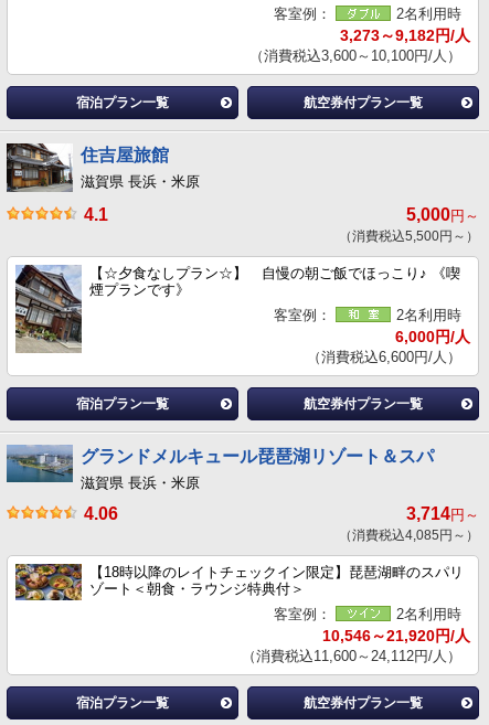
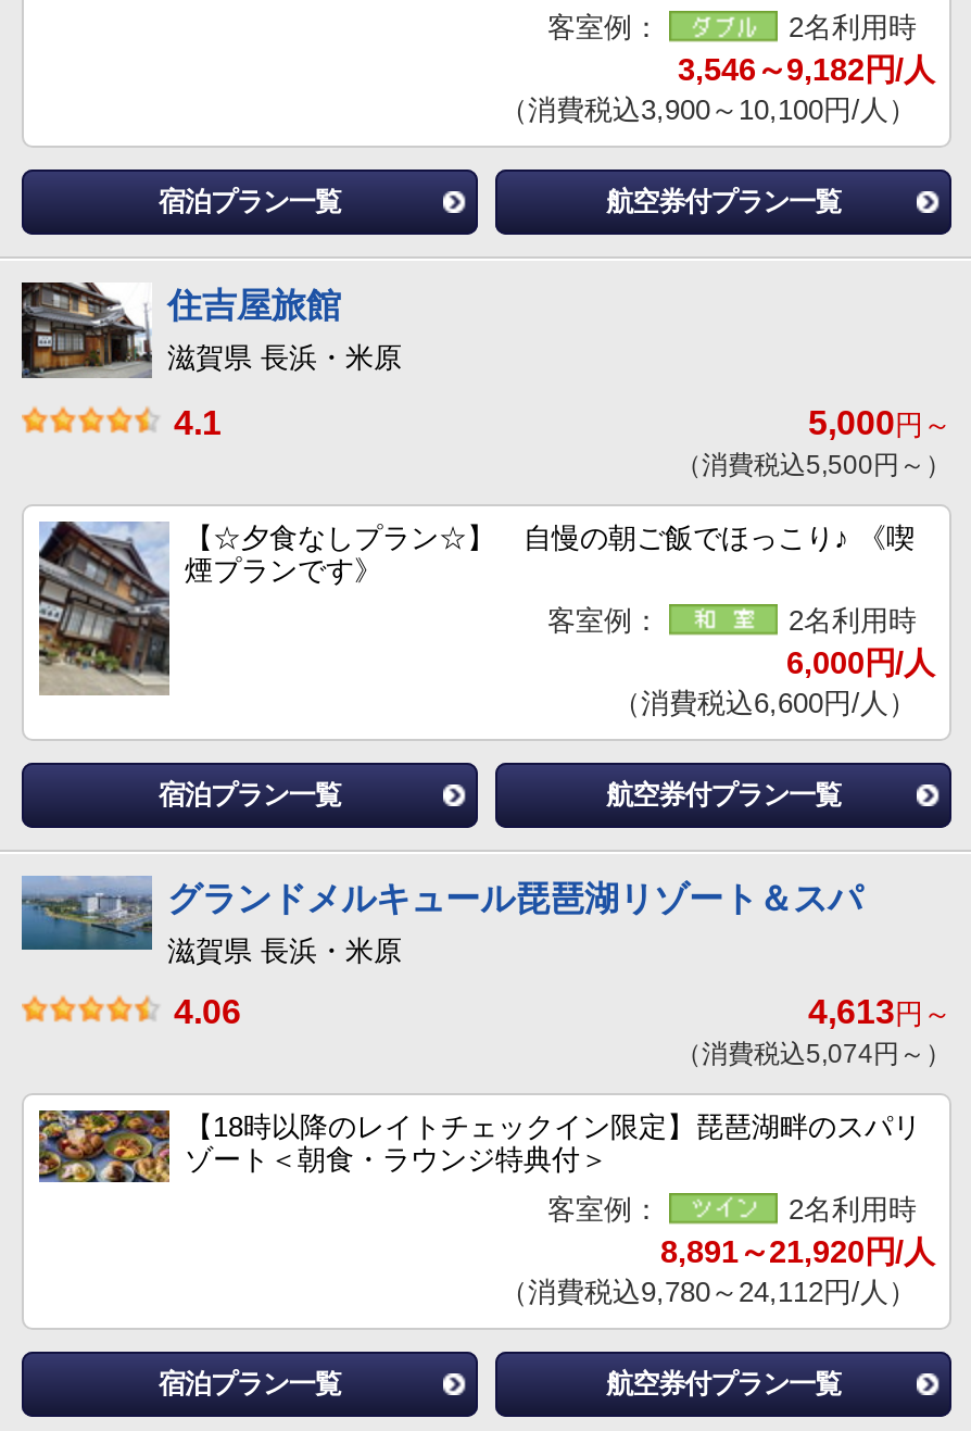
[340,26,470,44] 3,273～9,182円/人 -> [678,51,934,86] 3,546～9,182円/人
[249,47,461,63] （消費税込3,600～10,100円/人） -> [500,92,917,125] （消費税込3,900～10,100円/人）
[406,504,479,523] 3,714円～ -> [808,992,951,1029] 4,613円～
[339,527,479,542] （消費税込4,085円～） -> [676,1038,951,1068] （消費税込5,074円～）
[322,626,470,644] 10,546～21,920円/人 -> [660,1233,934,1268] 8,891～21,920円/人
[242,647,461,664] （消費税込11,600～24,112円/人） -> [500,1275,917,1307] （消費税込9,780～24,112円/人）

